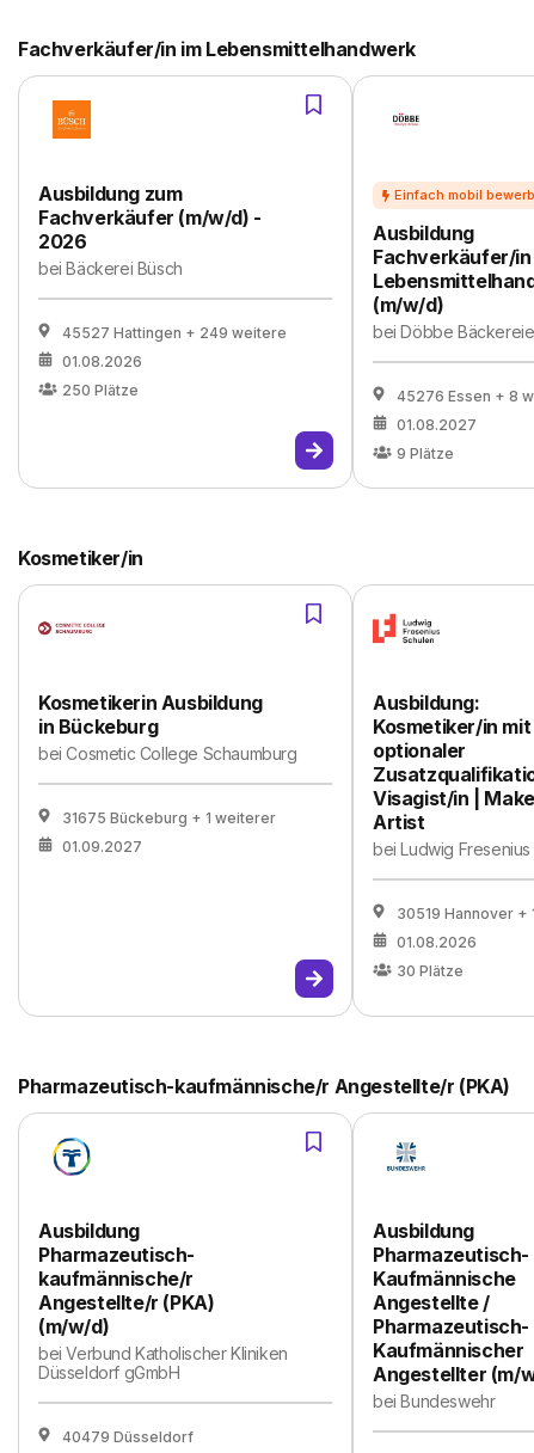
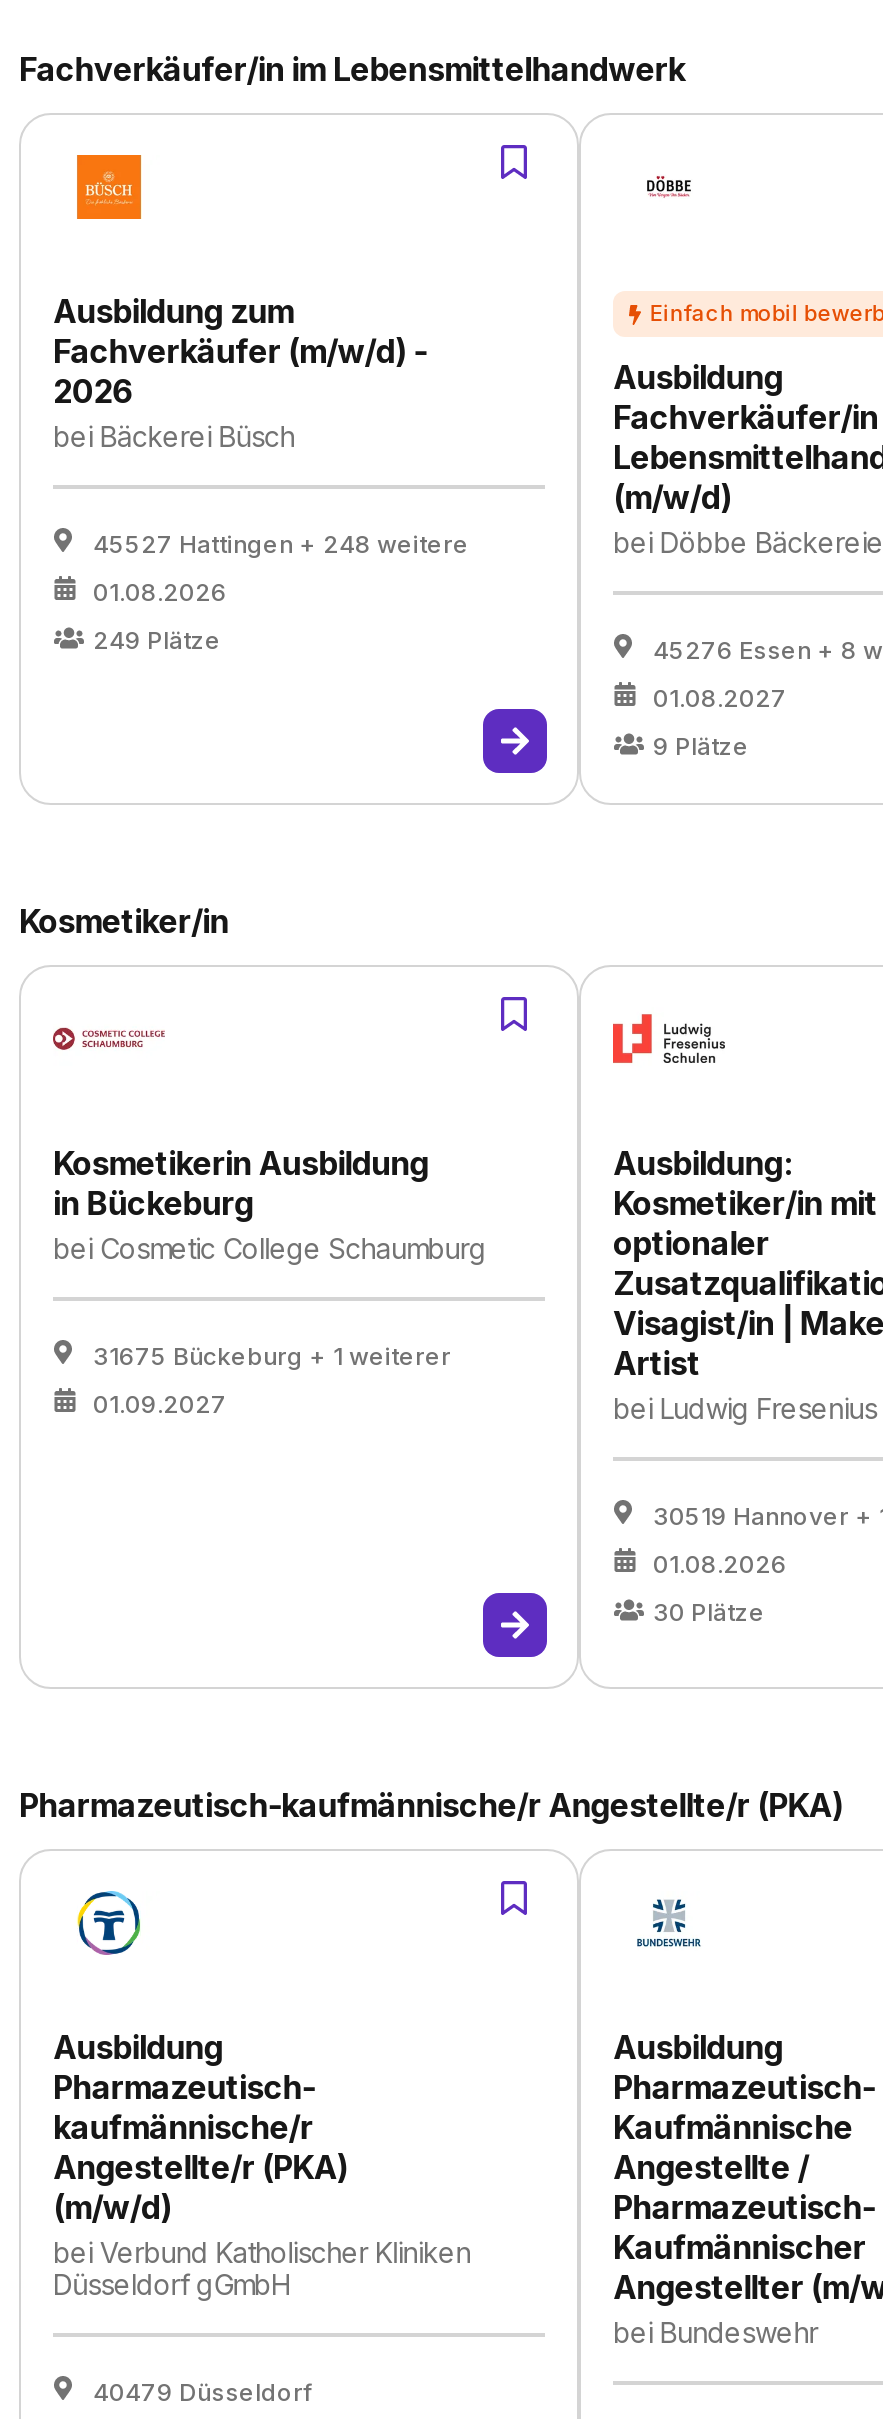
[62,324,287,342] 45527 Hattingen + 249 weitere -> [93,529,469,559] 45527 Hattingen + 248 weitere
[62,381,139,399] 250 Plätze -> [93,625,221,655] 249 Plätze

